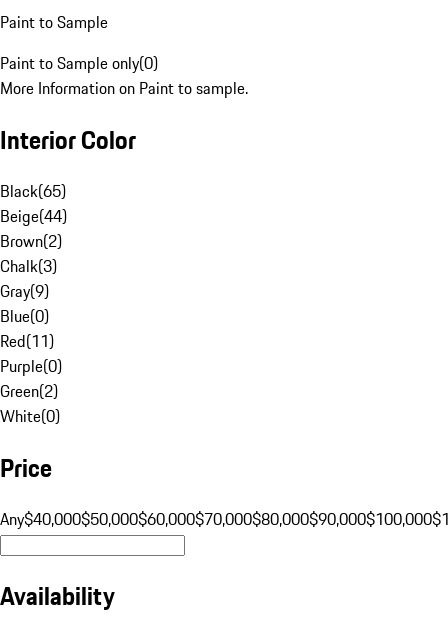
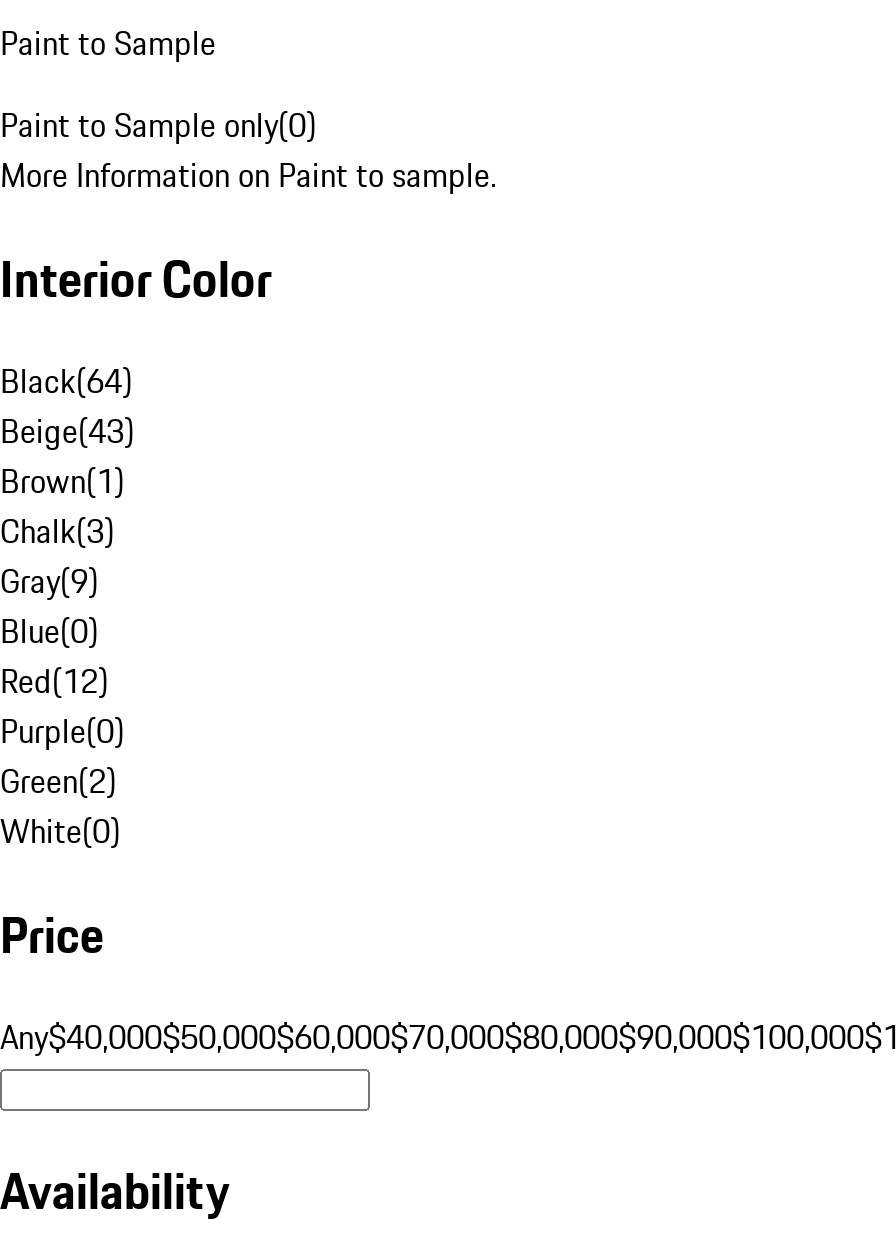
[0,179,66,203] Black(65) -> [0,357,132,405] Black(64)
[0,204,67,228] Beige(44) -> [0,407,134,455] Beige(43)
[0,229,62,253] Brown(2) -> [0,457,124,505] Brown(1)
[0,329,54,353] Red(11) -> [0,657,108,705] Red(12)

